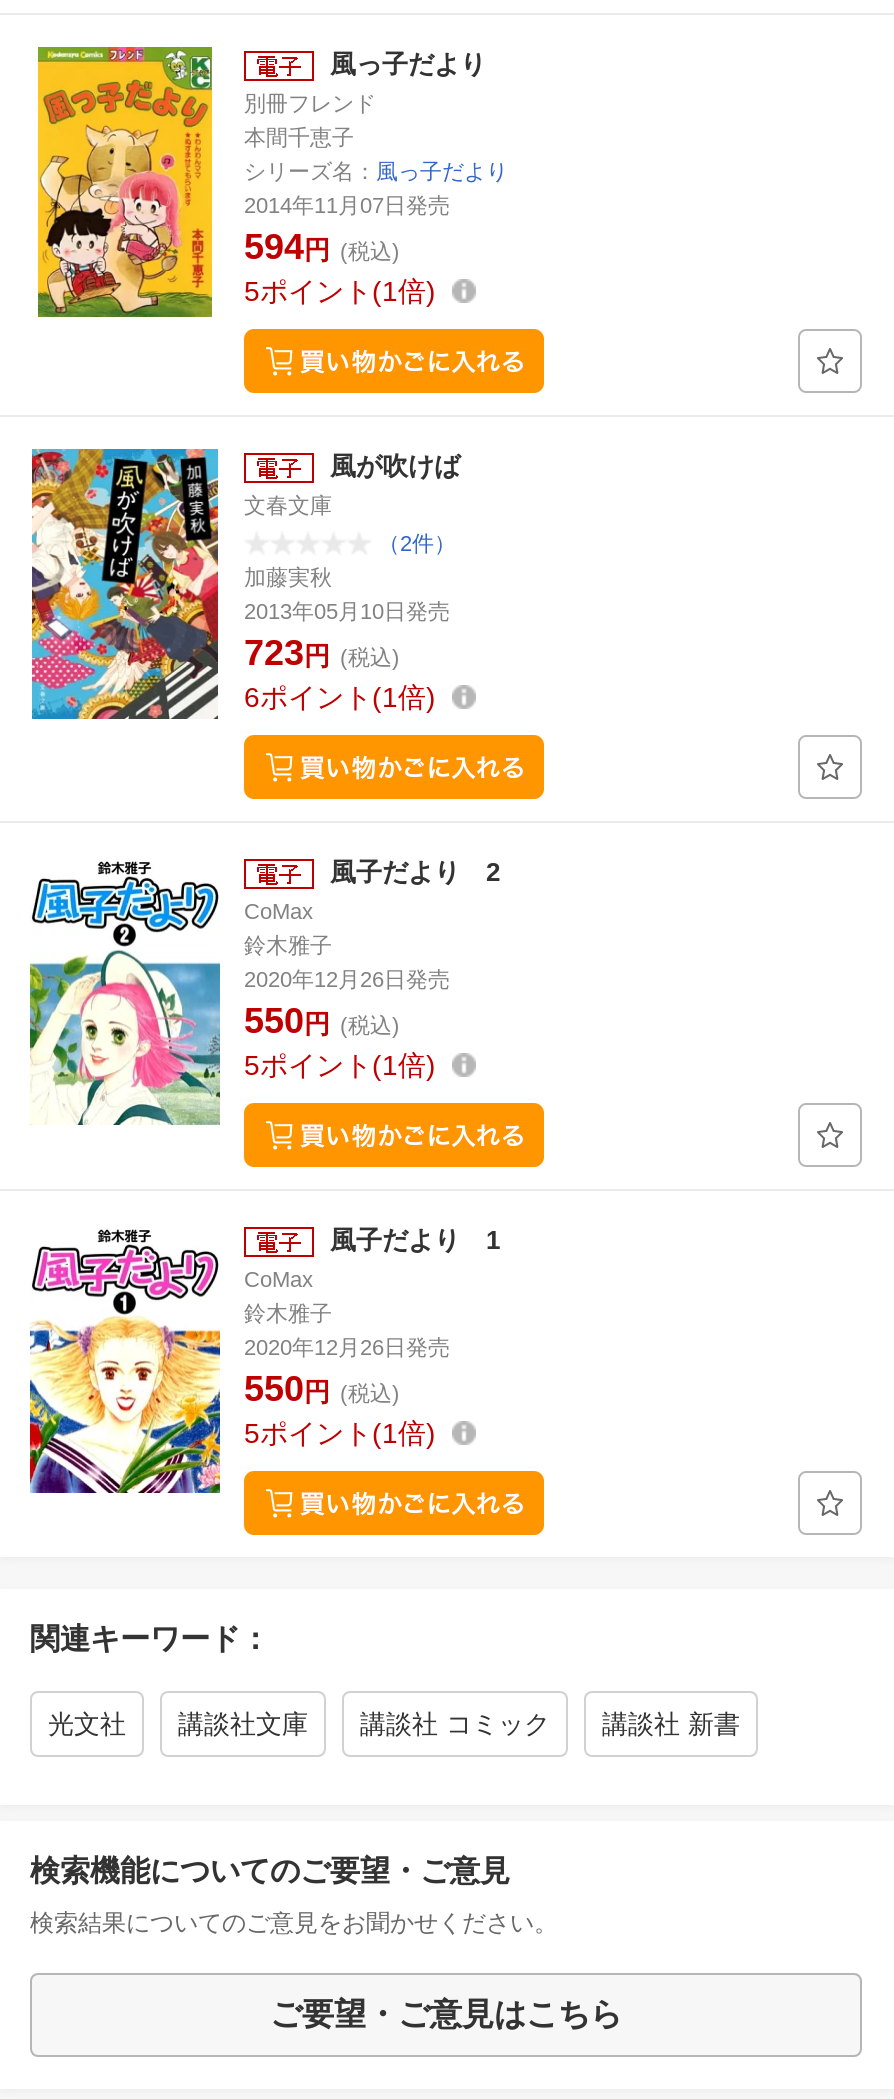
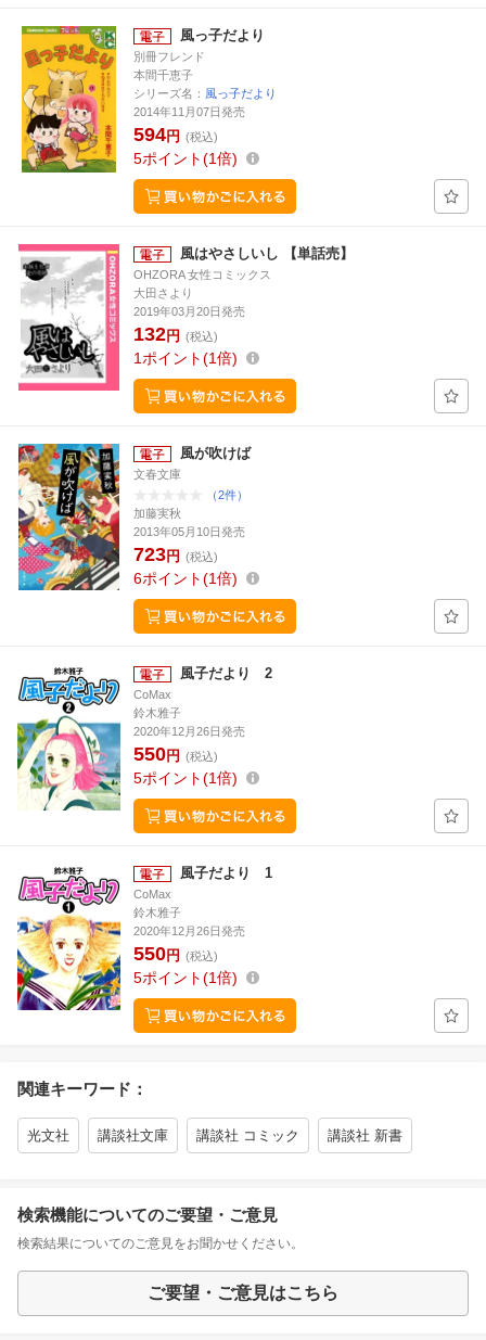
none -> [17,243,354,392] [image] | 風はやさしいし 【単話売】 | OHZORA 女性コミックス | 大田さより | 2019年03月20日発売 | 132円 (税込) | 1ポイント 1倍

